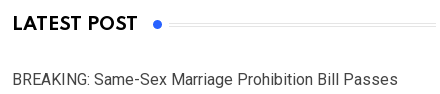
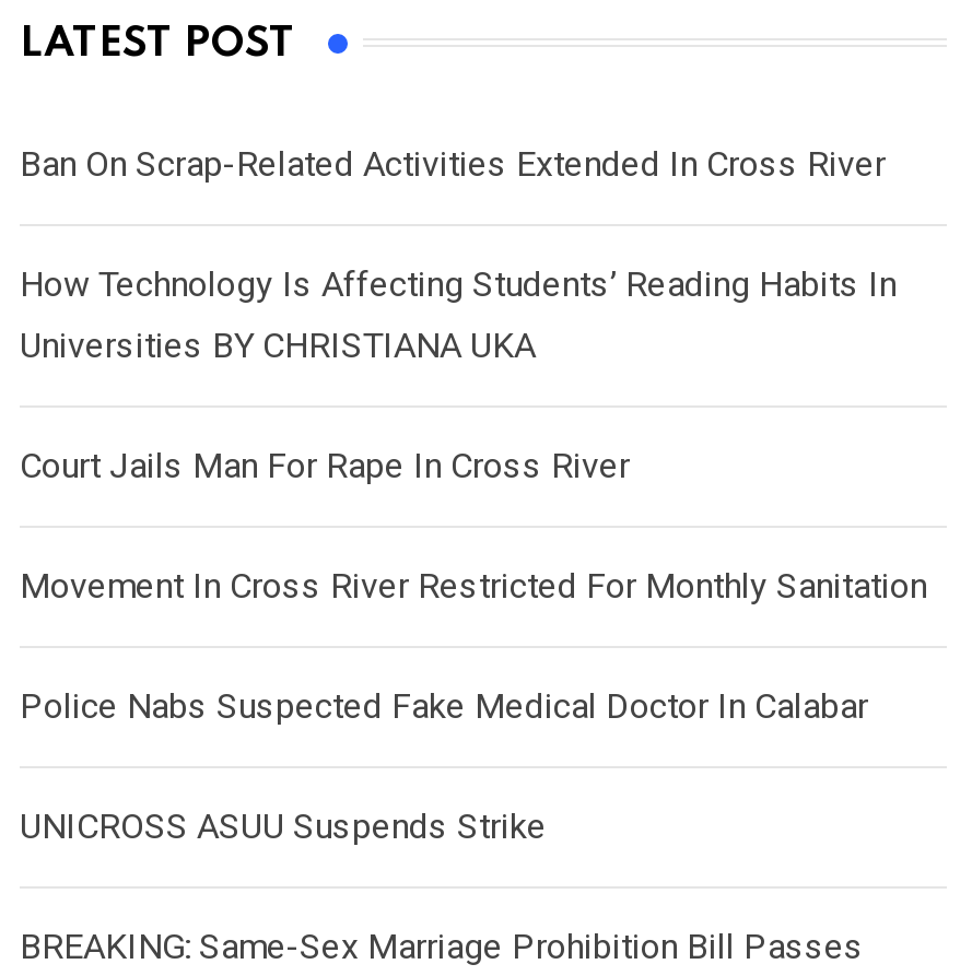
none -> [20,143,927,847] Ban On Scrap-Related Activities Extended In Cross River | How Technology Is Affecting Students’ Reading Habits In | Universities BY CHRISTIANA UKA | Court Jails Man For Rape In Cross River | Movement In Cross River Restricted For Monthly Sanitation | Police Nabs Suspected Fake Medical Doctor In Calabar | UNICROSS ASUU Suspends Strike

